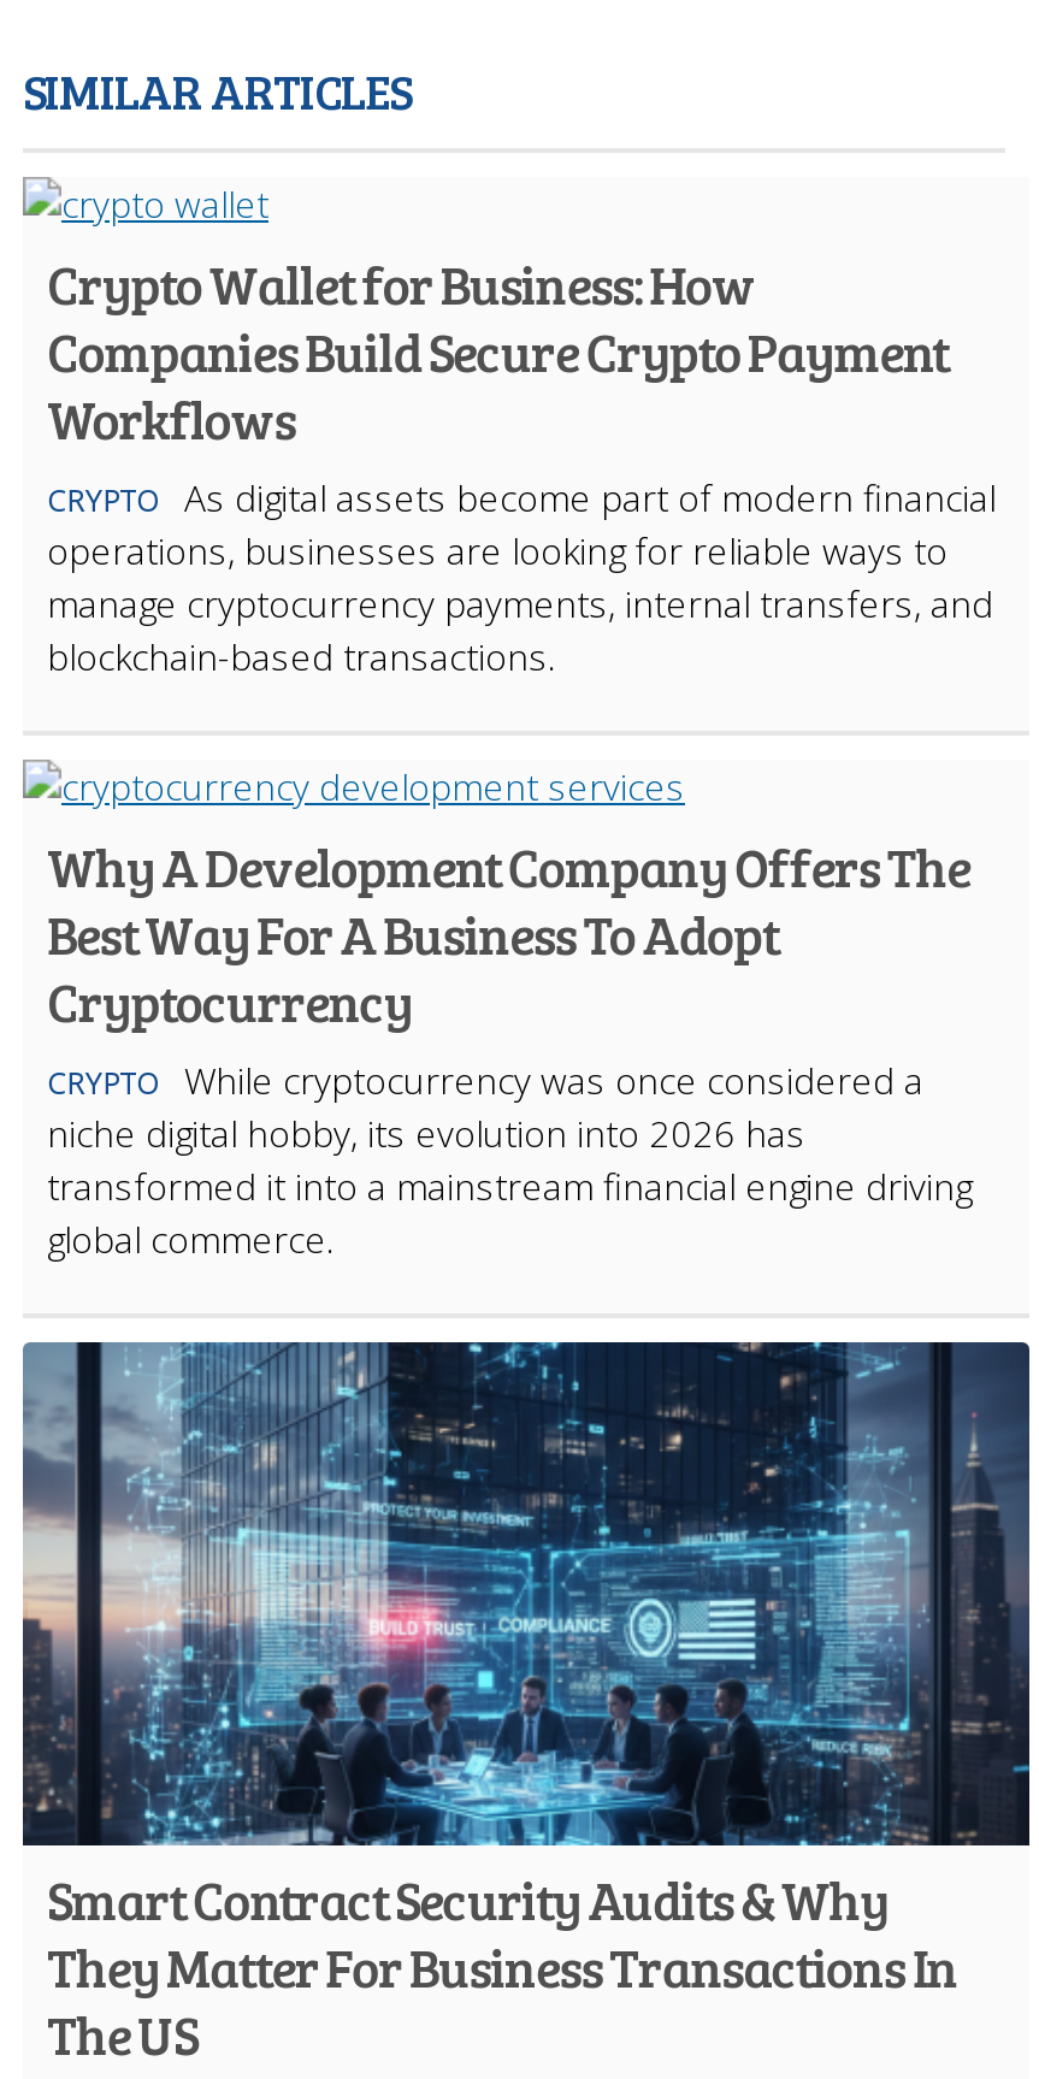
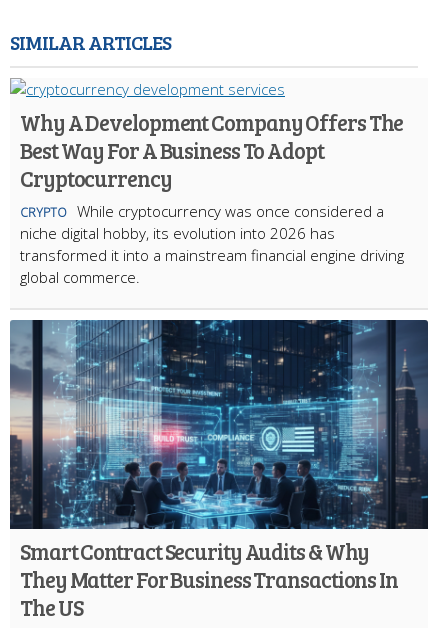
[47,246,996,679] Crypto Wallet for Business: How | Companies Build Secure Crypto Payment | Workflows | CRYPTO As digital assets become part of modern financial | operations, businesses are looking for reliable ways to | manage cryptocurrency payments, internal transfers, and | blockchain-based transactions. -> none

